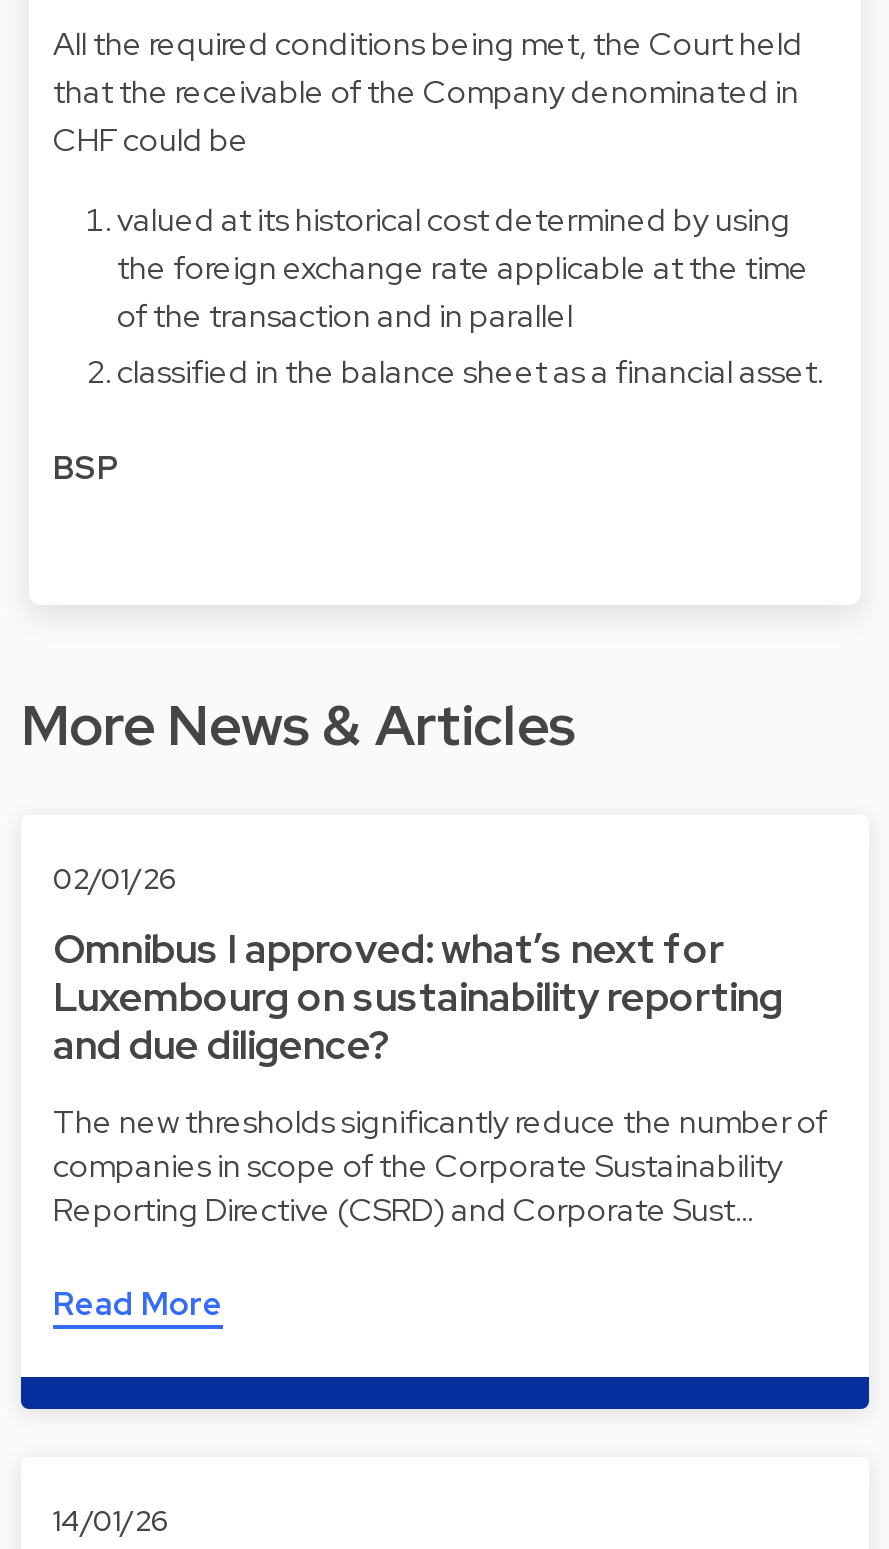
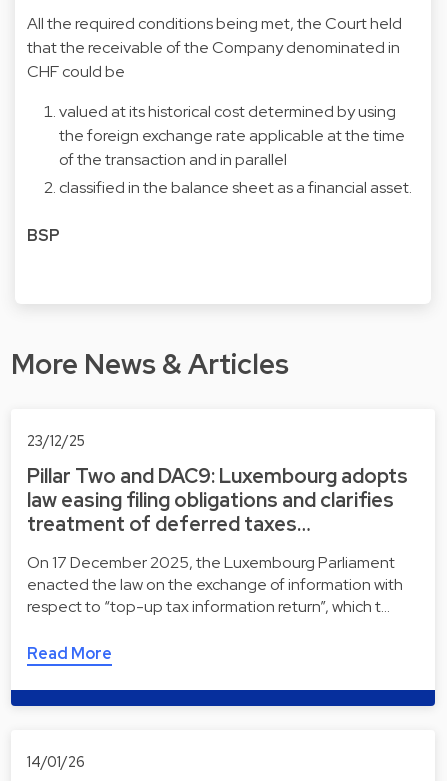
[53,859,177,897] 02/01/26 -> [27,431,85,450] 23/12/25
[53,923,783,1071] Omnibus I approved: what’s next for | Luxembourg on sustainability reporting | and due diligence? -> [27,463,408,537] Pillar Two and DAC9: Luxembourg adopts | law easing filing obligations and clarifies | treatment of deferred taxes…
[53,1101,827,1231] The new thresholds significantly reduce the number of | companies in scope of the Corporate Sustainability | Reporting Directive (CSRD) and Corporate Sust… -> [27,552,403,617] On 17 December 2025, the Luxembourg Parliament | enacted the law on the exchange of information with | respect to “top-up tax information return”, which t…

